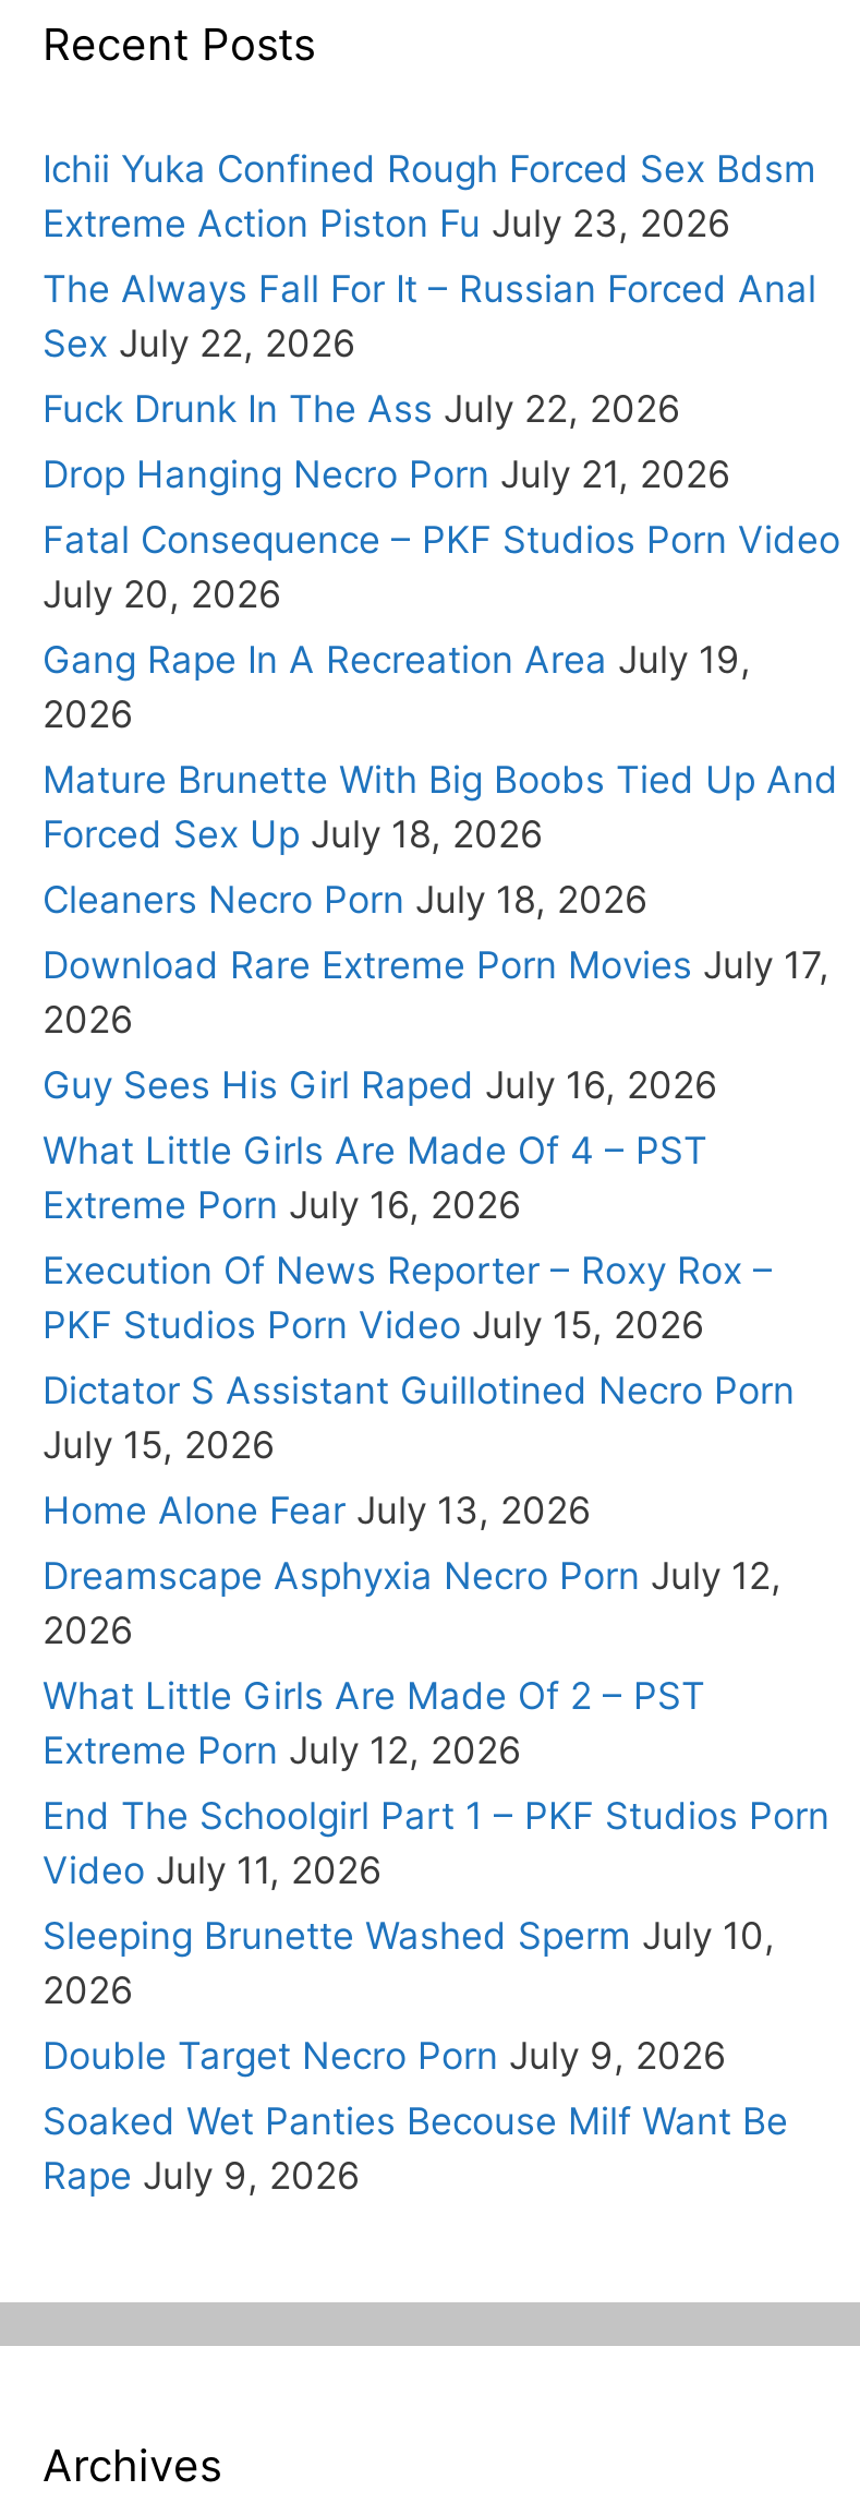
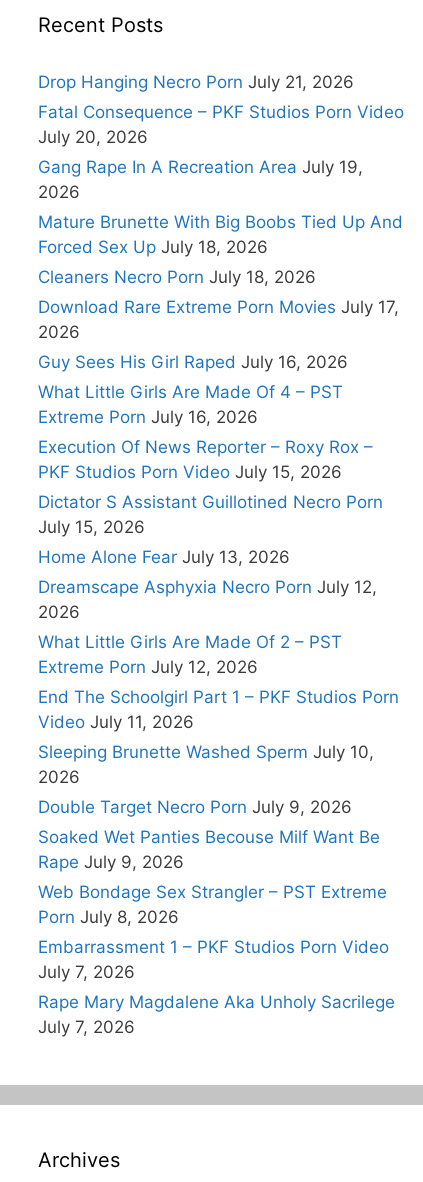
[43,146,816,430] Ichii Yuka Confined Rough Forced Sex Bdsm | Extreme Action Piston Fu July 23, 2026 | The Always Fall For It – Russian Forced Anal | Sex July 22, 2026 | Fuck Drunk In The Ass July 22, 2026 -> none
moved [43,452,840,2197] -> [38,72,404,872]: Drop Hanging Necro Porn July 21, 2026 | Fatal Consequence – PKF Studios Porn Video | July 20, 2026 | ... | Soaked Wet Panties Becouse Milf Want Be | Rape July 9, 2026
none -> [38,882,395,1037] Web Bondage Sex Strangler – PST Extreme | Porn July 8, 2026 | Embarrassment 1 – PKF Studios Porn Video | July 7, 2026 | Rape Mary Magdalene Aka Unholy Sacrilege | July 7, 2026

